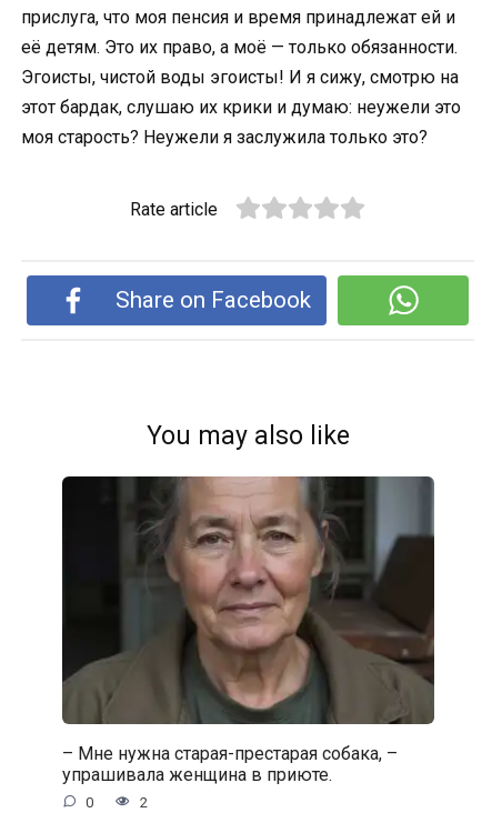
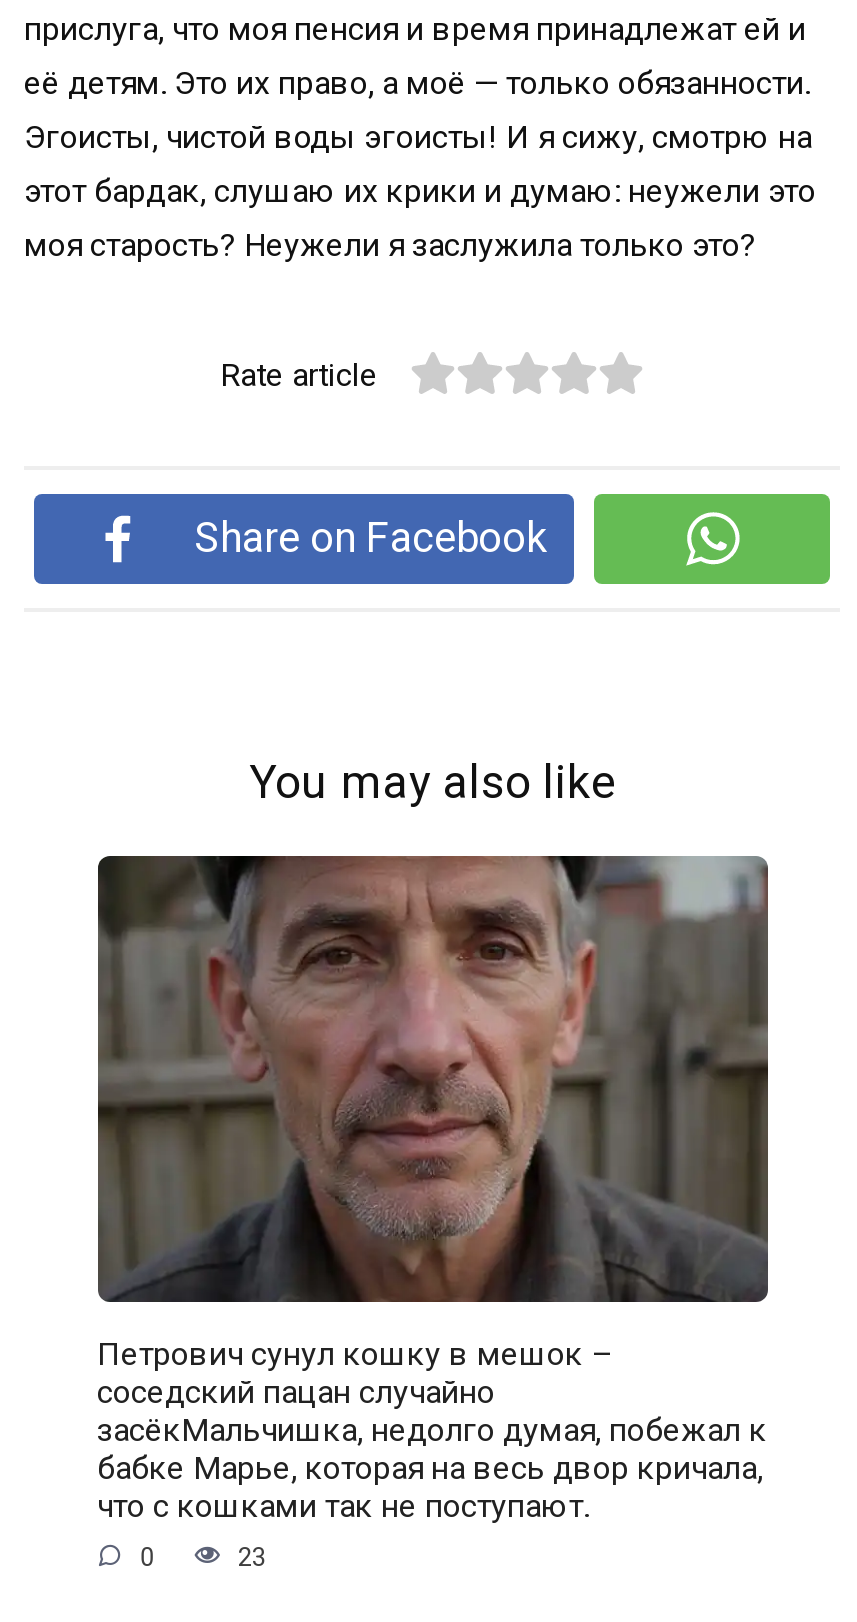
[62,476,434,784] [image] | – Мне нужна старая-престарая собака, – | упрашивала женщина в приюте. -> [97,854,768,1524] [image] | Петрович сунул кошку в мешок – | соседский пацан случайно | засёкМальчишка, недолго думая, побежал к | бабке Марье, которая на весь двор кричала, | что с кошками так не поступают.
[140,794,148,810] 2 -> [238,1541,266,1571] 23

